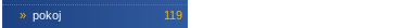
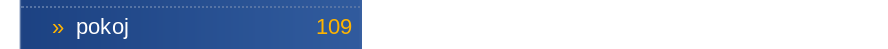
[164,9,182,22] 119 -> [316,14,352,38] 109

